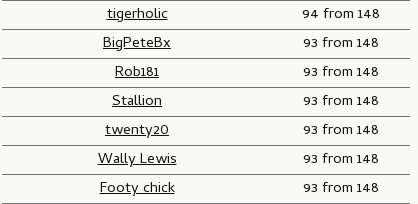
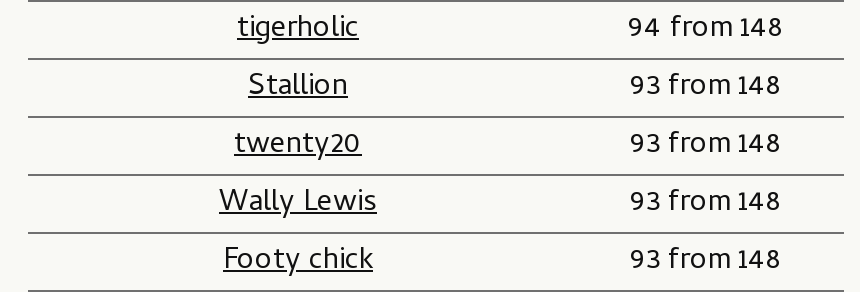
[103,31,379,84] BigPeteBx | 93 from 148 | Rob181 | 93 from 148 -> none

